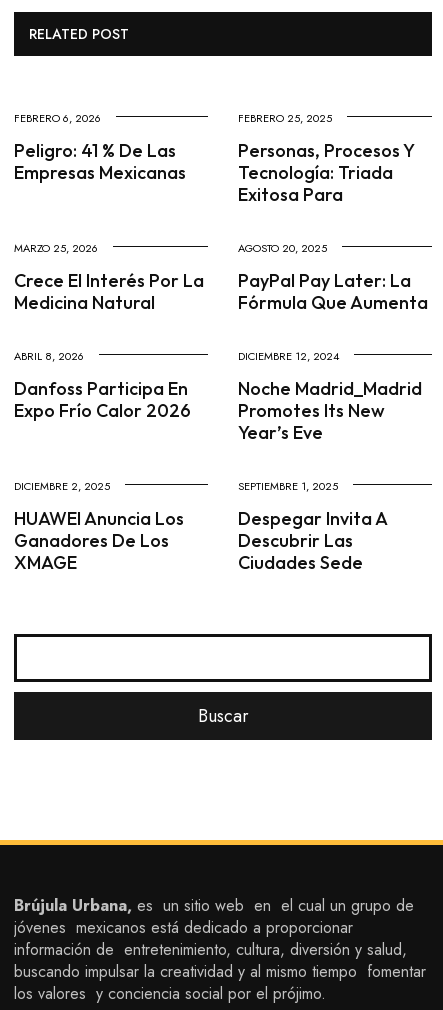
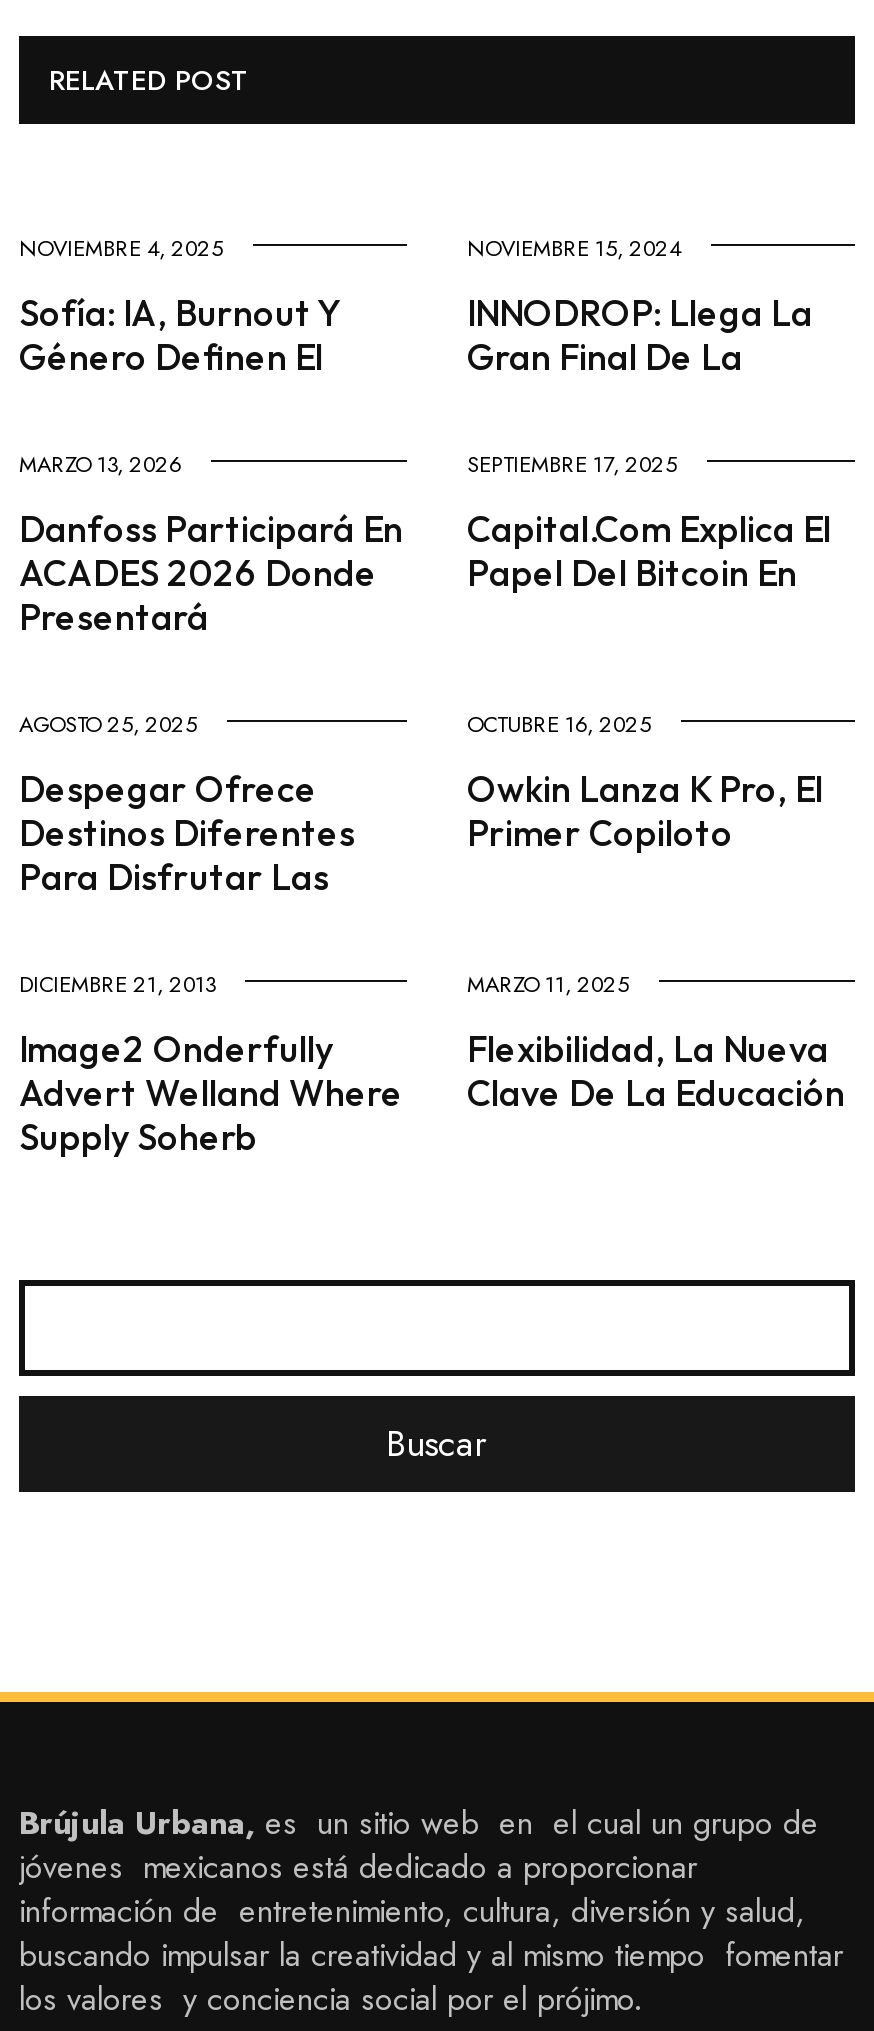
[14,110,101,126] FEBRERO 6, 2026 -> [19,231,223,263] NOVIEMBRE 4, 2025
[238,110,332,126] FEBRERO 25, 2025 -> [467,231,681,263] NOVIEMBRE 15, 2024
[14,139,186,184] Peligro: 41 % De Las | Empresas Mexicanas -> [19,289,341,379] Sofía: IA, Burnout Y | Género Definen El
[238,139,415,206] Personas, Procesos Y | Tecnología: Triada | Exitosa Para -> [467,289,813,379] INNODROP: Llega La | Gran Final De La
[14,240,98,256] MARZO 25, 2026 -> [19,447,181,479] MARZO 13, 2026
[238,240,327,256] AGOSTO 20, 2025 -> [467,447,677,479] SEPTIEMBRE 17, 2025
[14,269,204,314] Crece El Interés Por La | Medicina Natural -> [19,505,403,639] Danfoss Participará En | ACADES 2026 Donde | Presentará
[238,269,428,314] PayPal Pay Later: La | Fórmula Que Aumenta -> [467,505,831,595] Capital.com Explica El | Papel Del Bitcoin En
[14,348,84,364] ABRIL 8, 2026 -> [19,707,197,739] AGOSTO 25, 2025
[238,348,339,364] DICIEMBRE 12, 2024 -> [467,707,651,739] OCTUBRE 16, 2025
[14,377,191,422] Danfoss Participa En | Expo Frío Calor 2026 -> [19,765,355,899] Despegar Ofrece | Destinos Diferentes | Para Disfrutar Las
[238,377,422,444] Noche Madrid_Madrid | Promotes Its New | Year’s Eve -> [467,765,823,855] Owkin Lanza K Pro, El | Primer Copiloto
[14,478,110,494] DICIEMBRE 2, 2025 -> [19,967,215,999] DICIEMBRE 21, 2013
[238,478,338,494] SEPTIEMBRE 1, 2025 -> [467,967,629,999] MARZO 11, 2025
[14,507,184,574] HUAWEI Anuncia Los | Ganadores De Los | XMAGE -> [19,1025,403,1159] Image2 Onderfully | Advert Welland Where | Supply Soherb
[238,507,388,574] Despegar Invita A | Descubrir Las | Ciudades Sede -> [467,1025,845,1115] Flexibilidad, La Nueva | Clave De La Educación

